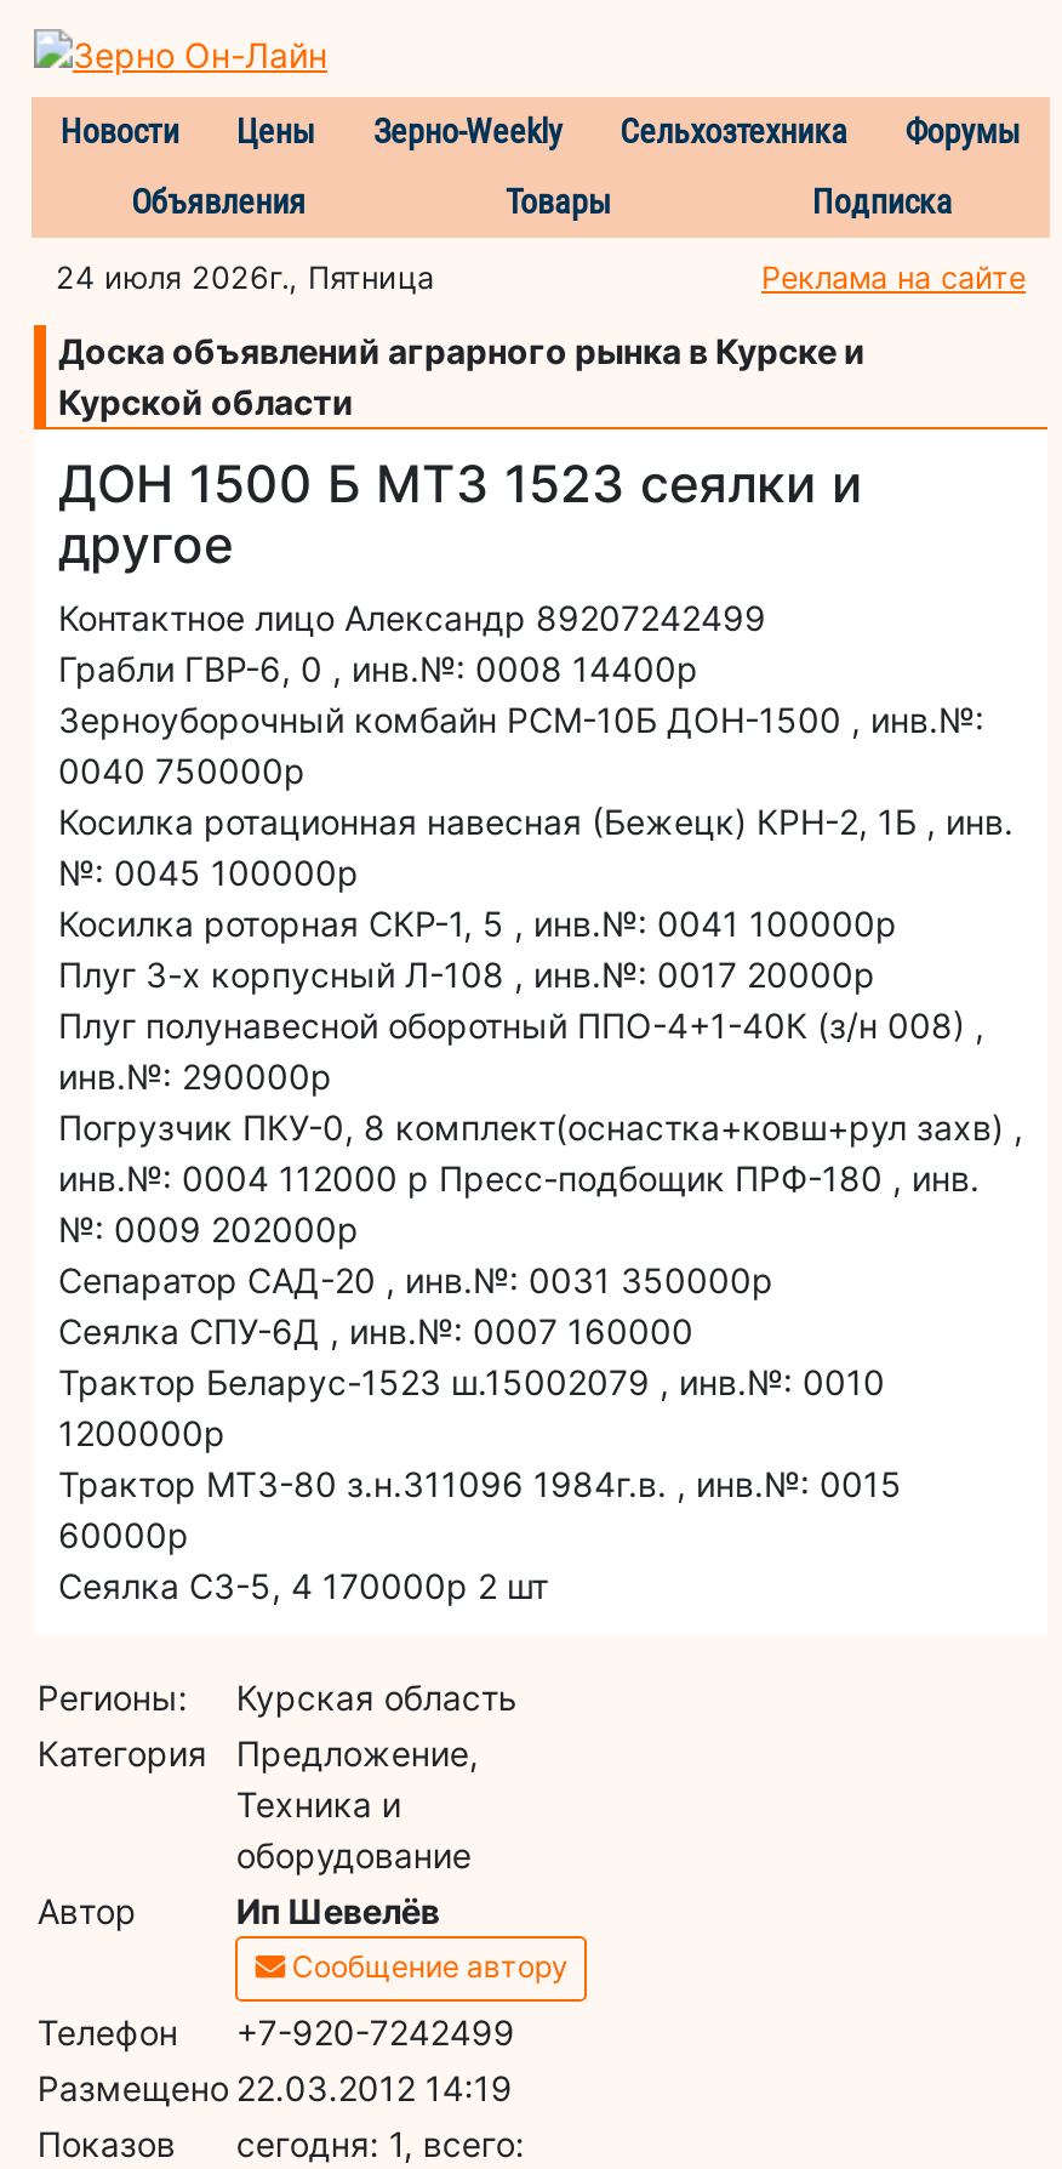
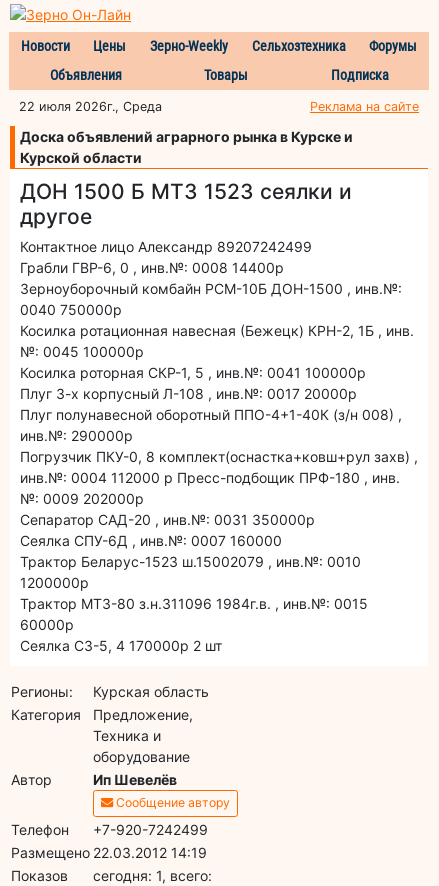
[56,259,434,295] 24 июля 2026г., Пятница -> [19,99,162,114] 22 июля 2026г., Среда

